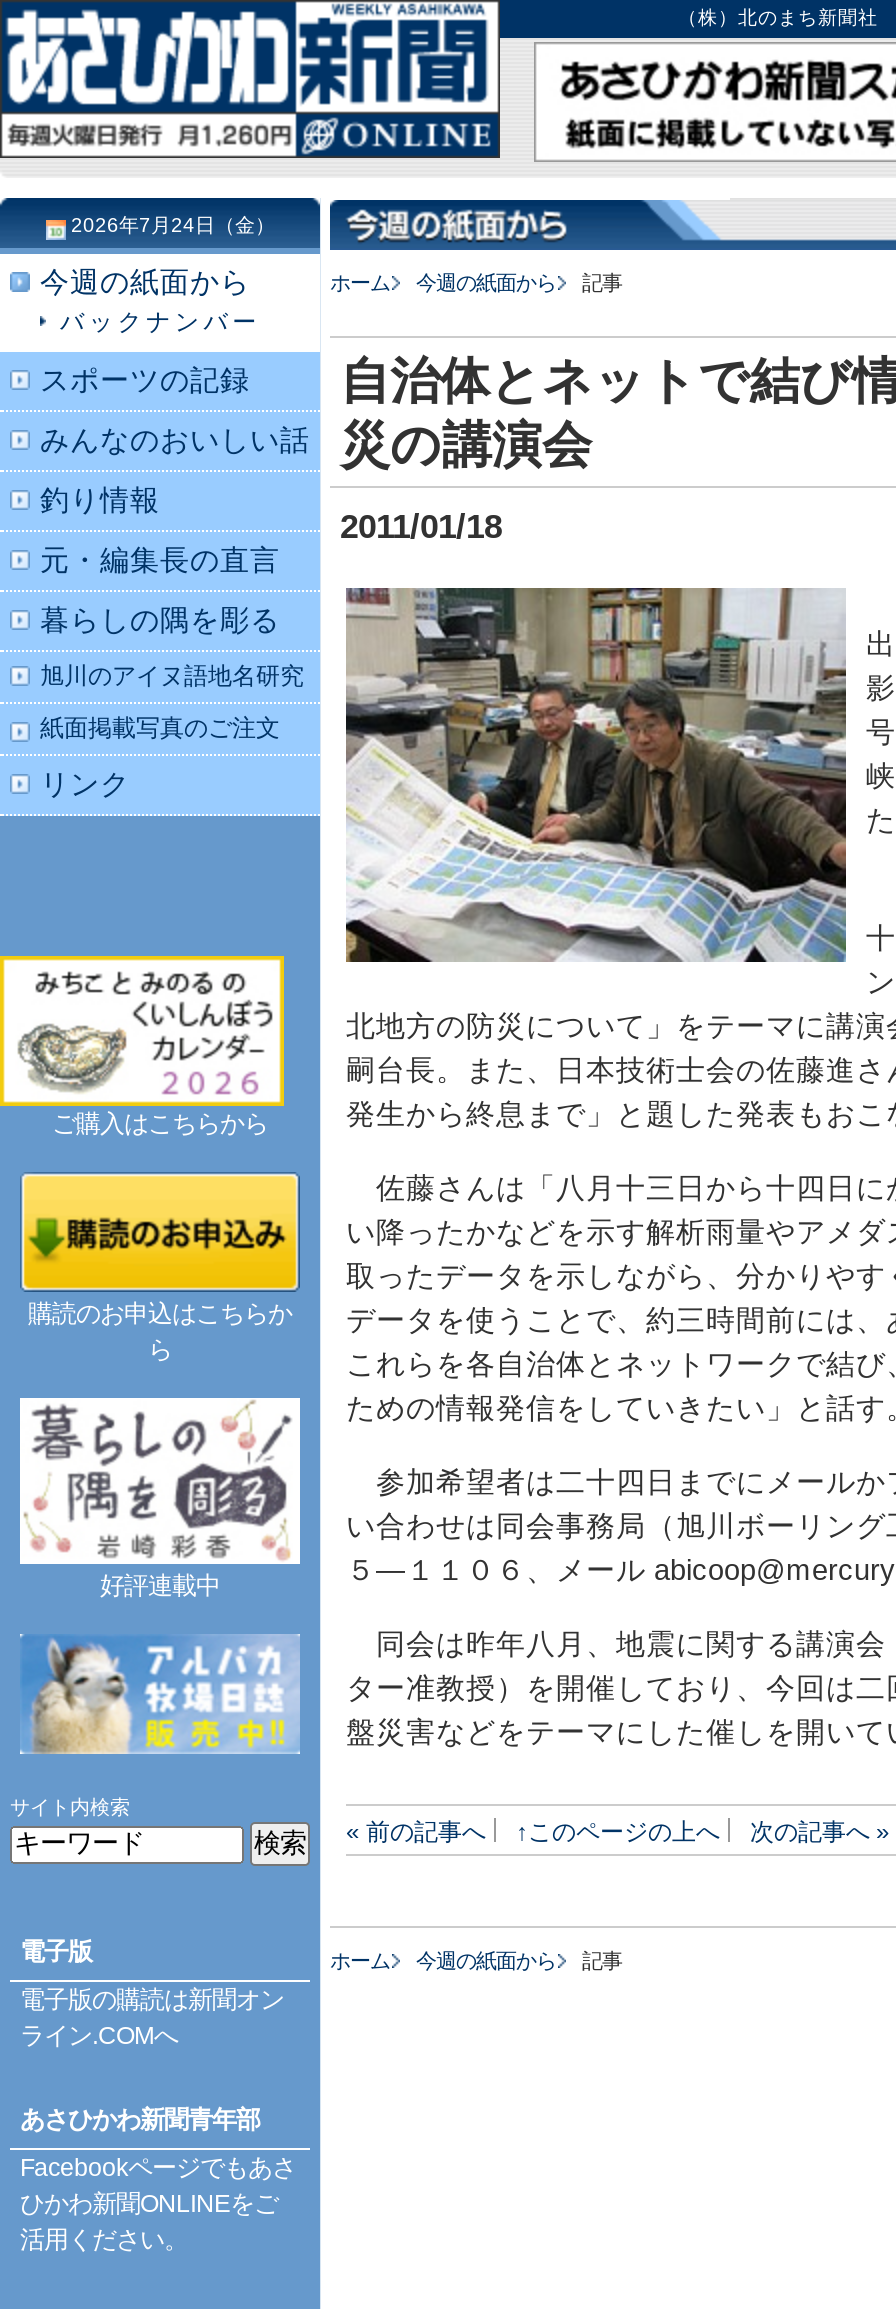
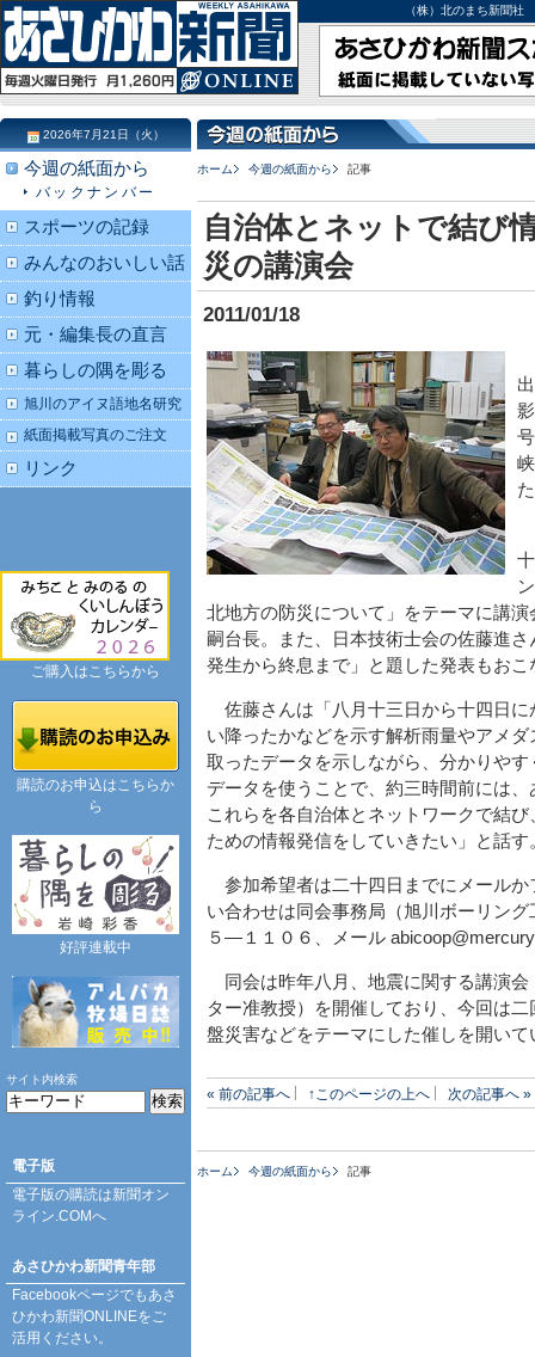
[71,214,275,236] 2026年7月24日（金） -> [42,128,164,141] 2026年7月21日（火）

